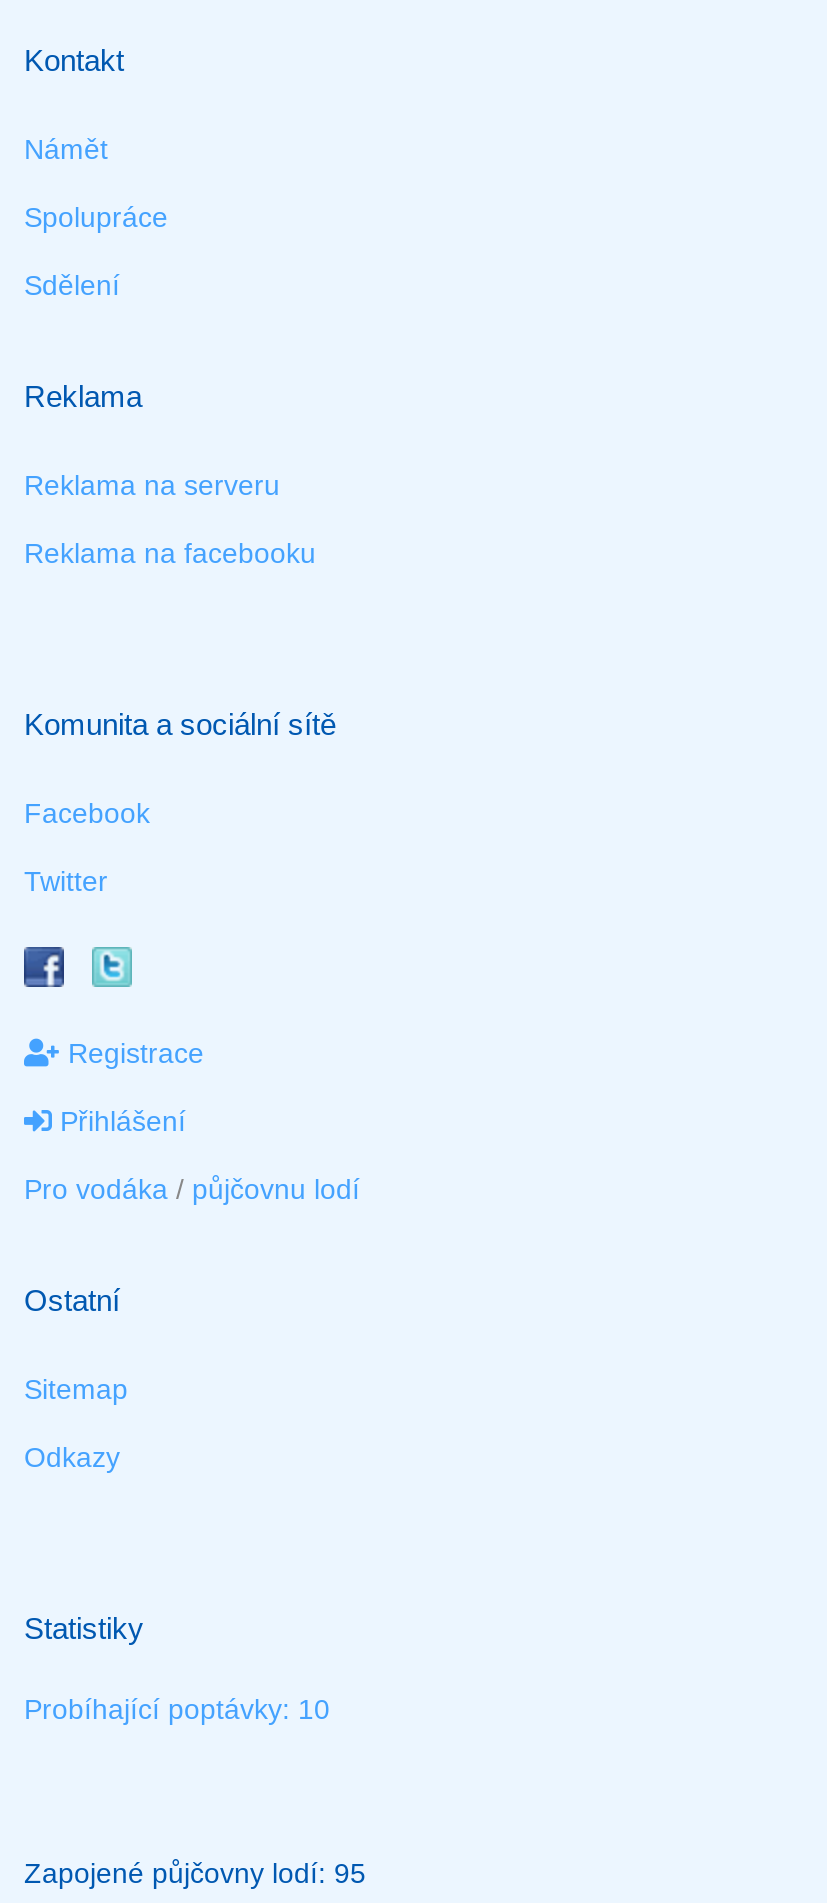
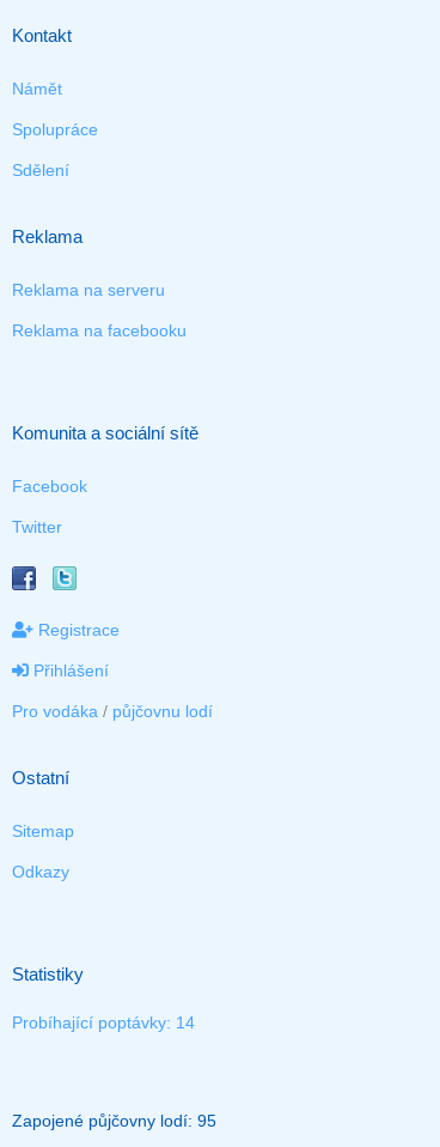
[24,1693,330,1725] Probíhající poptávky: 10 -> [12,1013,195,1032] Probíhající poptávky: 14

